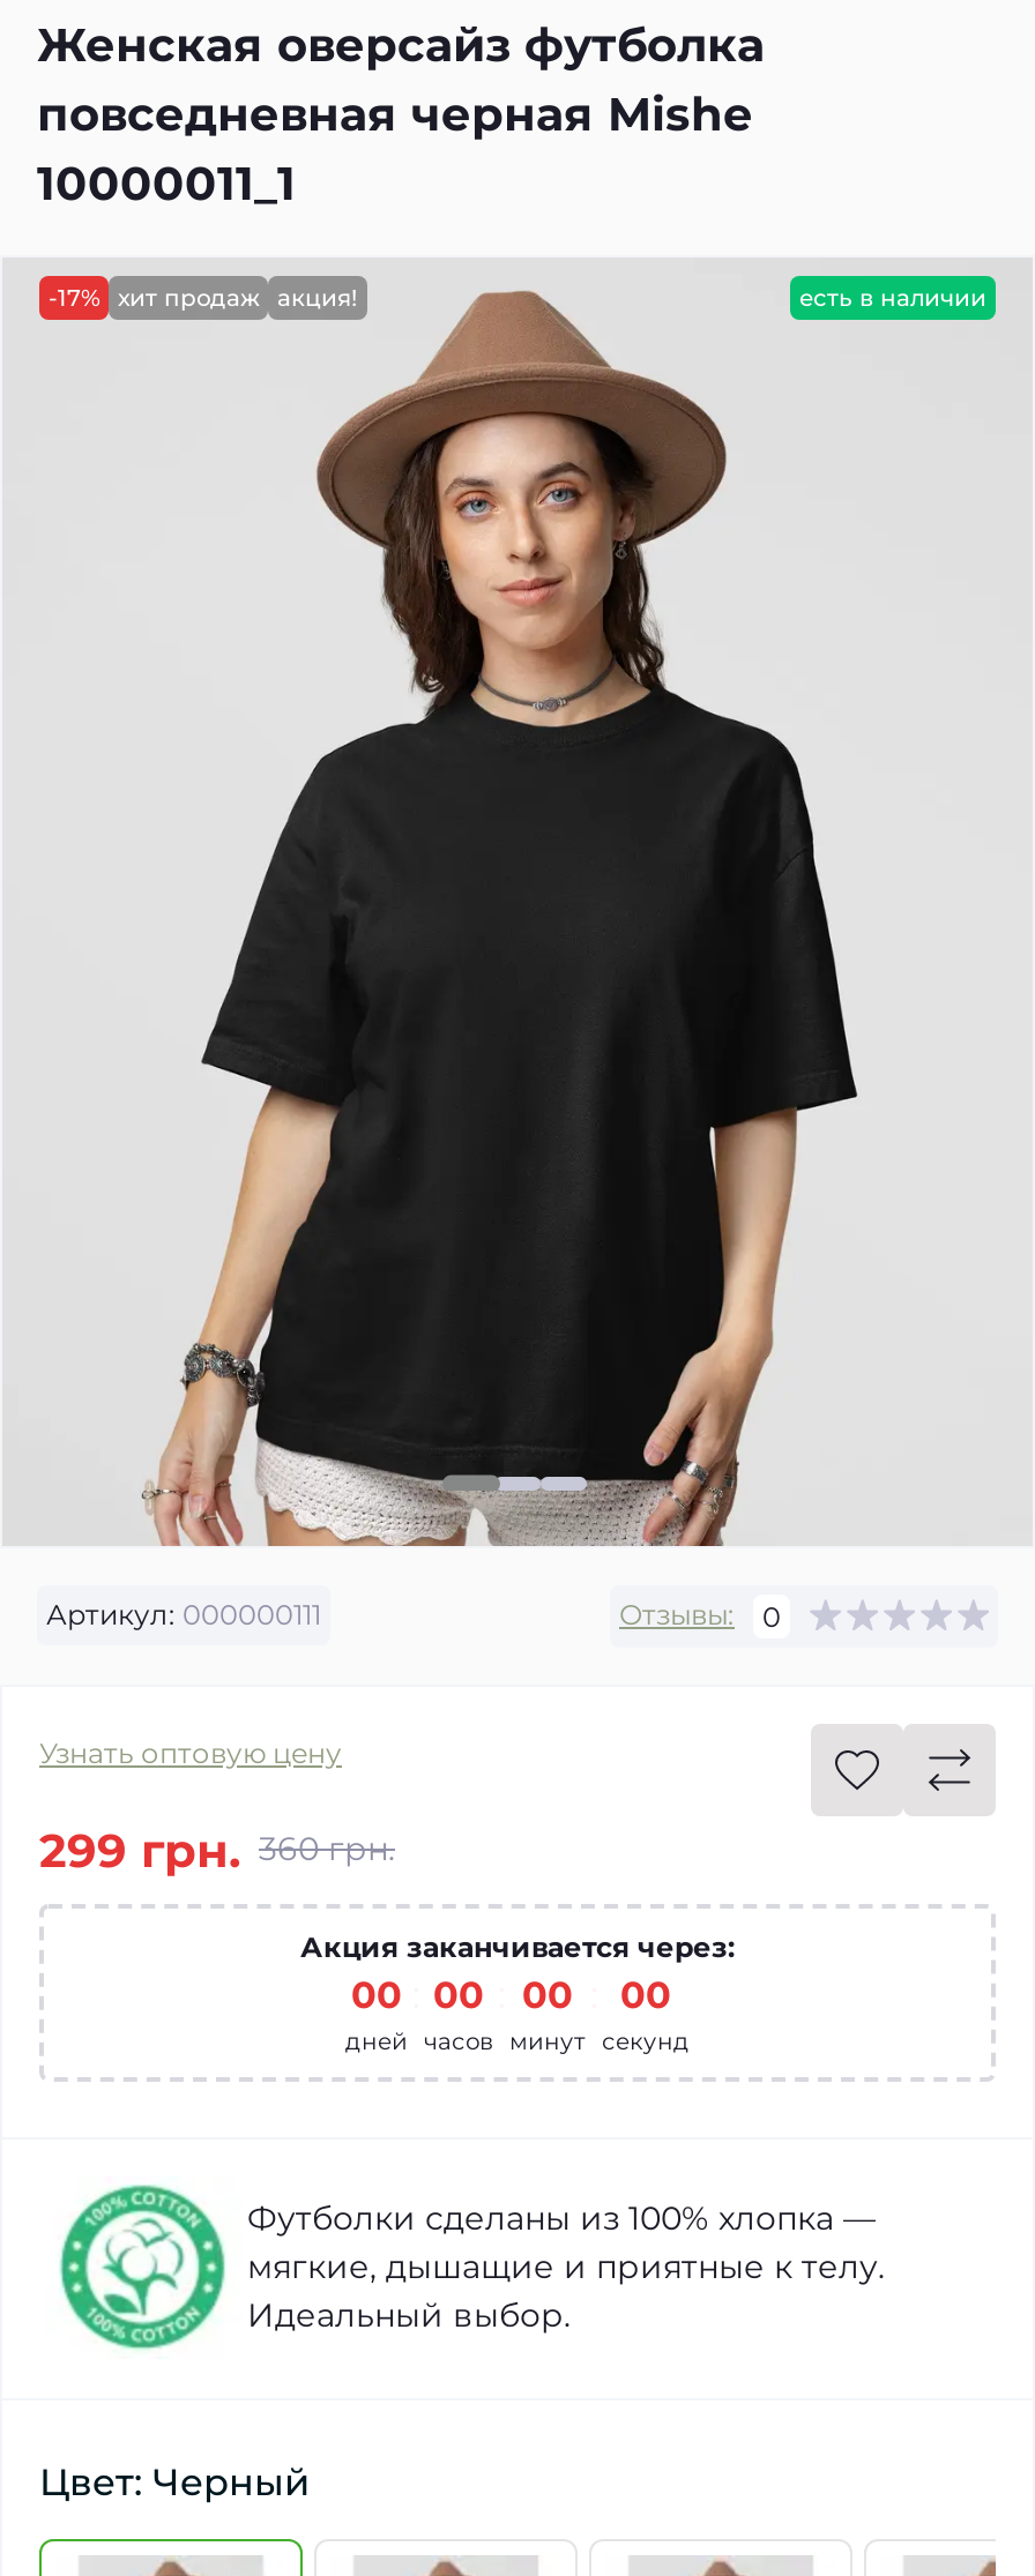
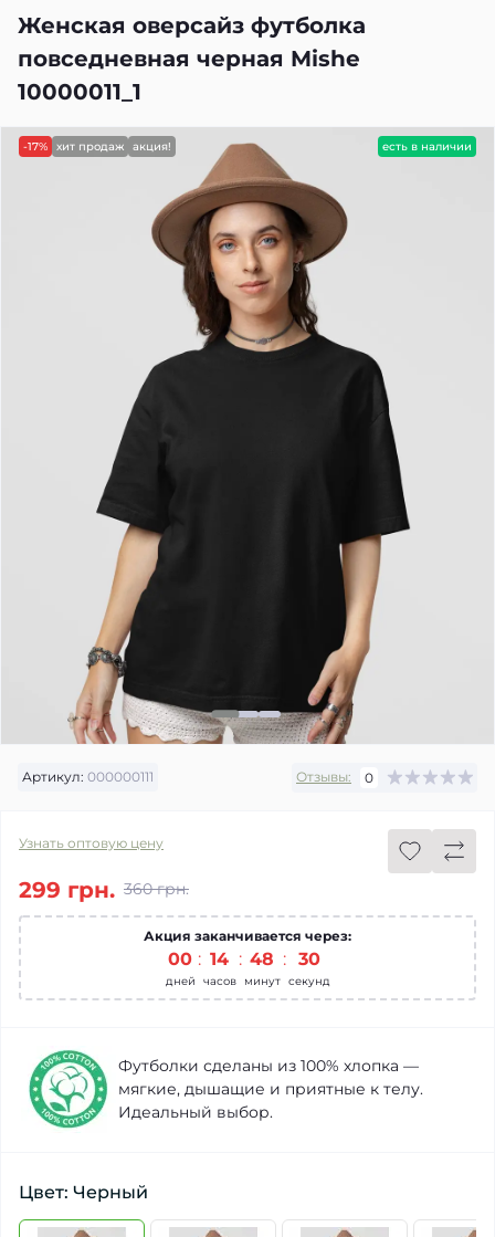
[412,1972,484,2016] : 00 -> [197,948,229,969] : 14
[498,1972,573,2016] : 00 -> [238,948,274,969] : 48
[590,1972,671,2016] : 00 -> [282,948,320,969] : 30

